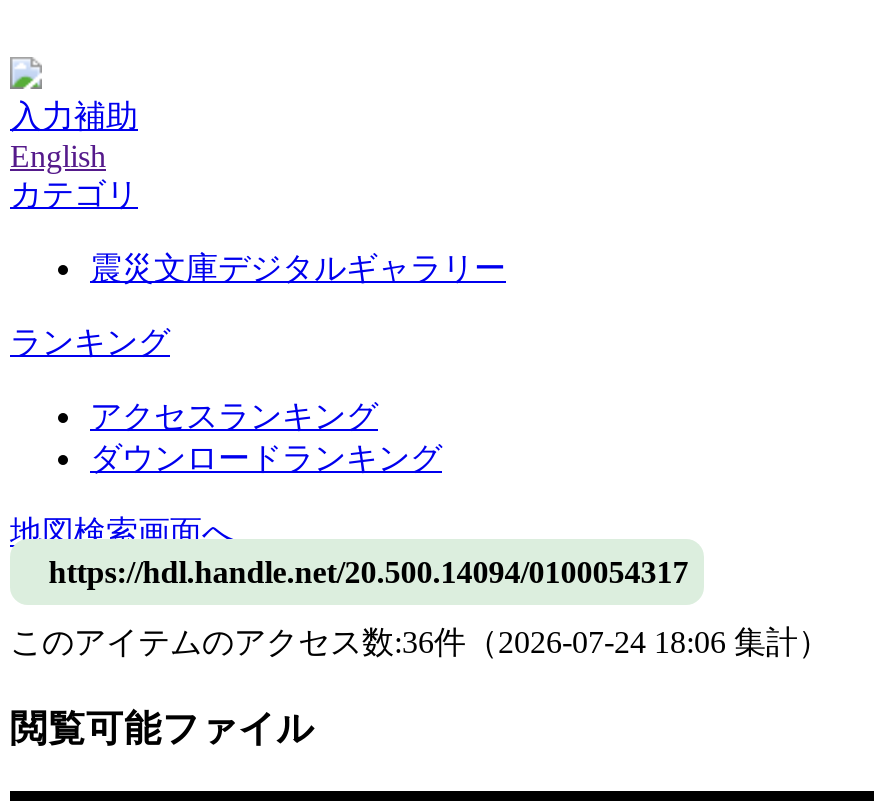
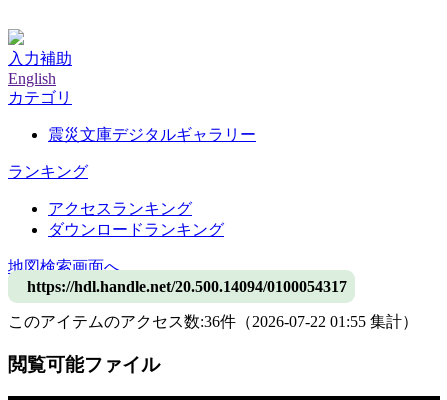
[10,625,830,659] このアイテムのアクセス数:36件（2026-07-24 18:06 集計） -> [8,313,418,330] このアイテムのアクセス数:36件（2026-07-22 01:55 集計）

